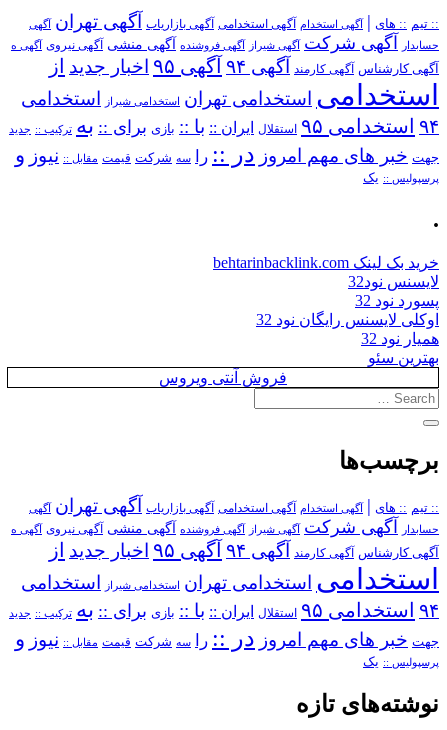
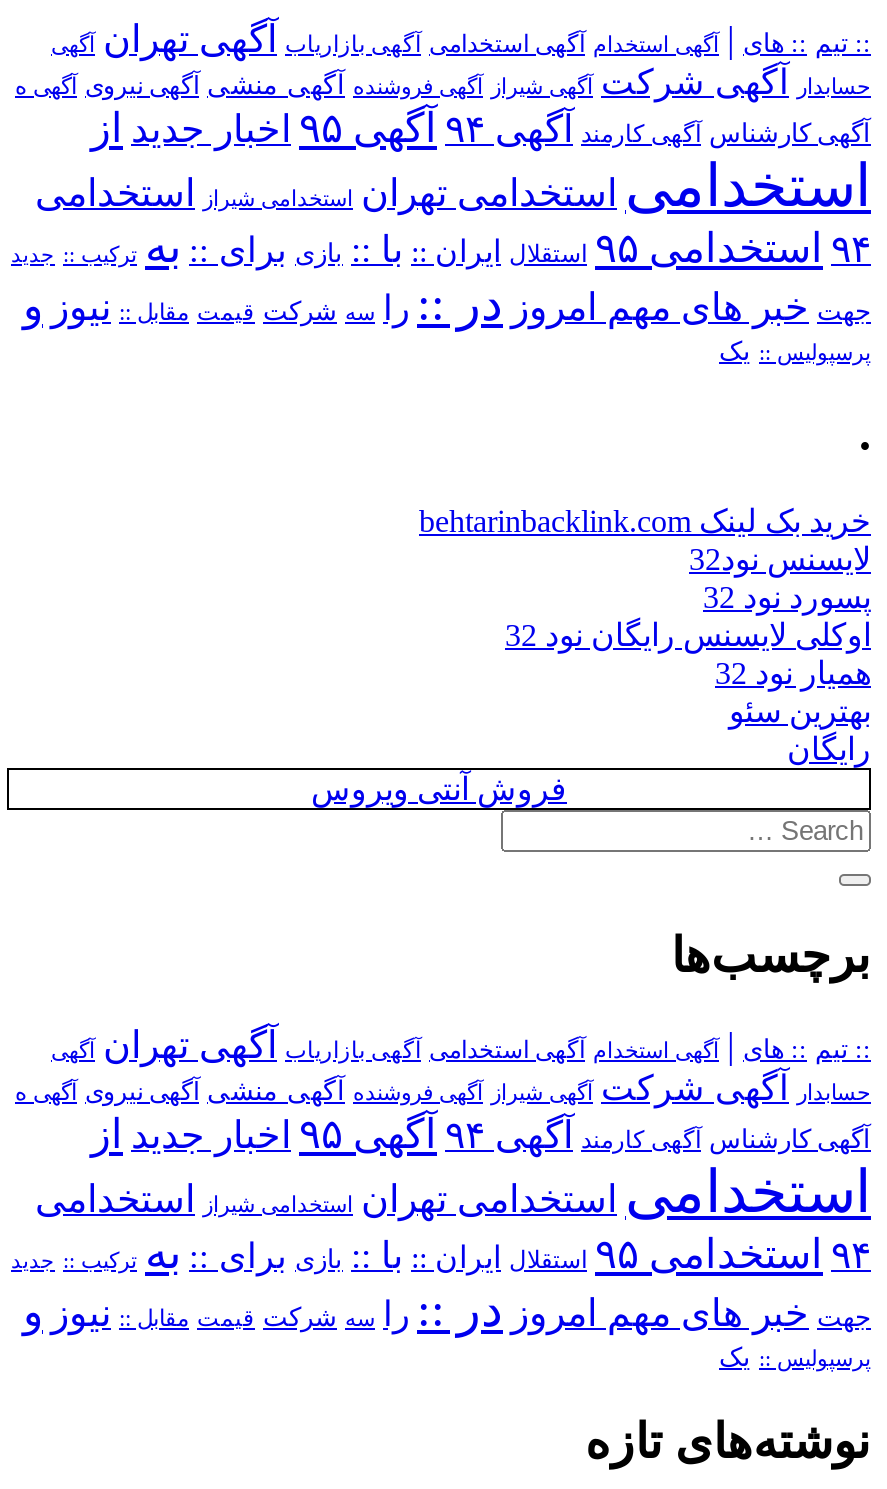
none -> [787,733,871,767] رایگان

